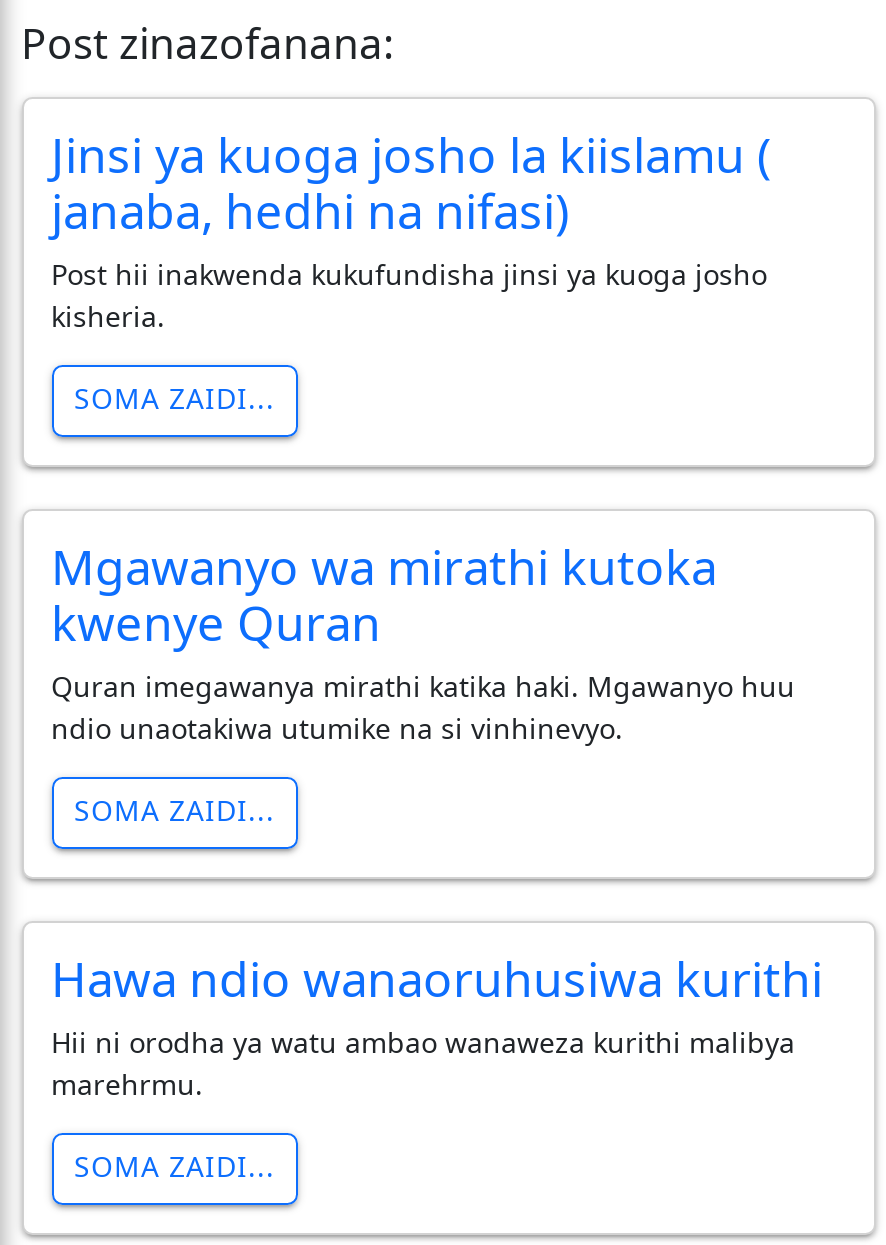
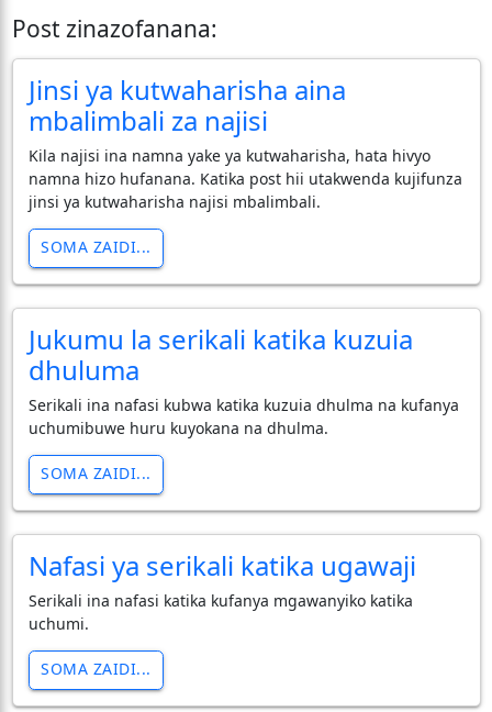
[51,121,771,335] Jinsi ya kuoga josho la kiislamu ( | janaba, hedhi na nifasi) | Post hii inakwenda kukufundisha jinsi ya kuoga josho | kisheria. -> [28,71,462,212] Jinsi ya kutwaharisha aina | mbalimbali za najisi | Kila najisi ina namna yake ya kutwaharisha, hata hivyo | namna hizo hufanana. Katika post hii utakwenda kujifunza | jinsi ya kutwaharisha najisi mbalimbali.
[51,533,795,747] Mgawanyo wa mirathi kutoka | kwenye Quran | Quran imegawanya mirathi katika haki. Mgawanyo huu | ndio unaotakiwa utumike na si vinhinevyo. -> [28,321,459,438] Jukumu la serikali katika kuzuia | dhuluma | Serikali ina nafasi kubwa katika kuzuia dhulma na kufanya | uchumibuwe huru kuyokana na dhulma.
[51,945,823,1103] Hawa ndio wanaoruhusiwa kurithi | Hii ni orodha ya watu ambao wanaweza kurithi malibya | marehrmu. -> [28,547,416,634] Nafasi ya serikali katika ugawaji | Serikali ina nafasi katika kufanya mgawanyiko katika | uchumi.

